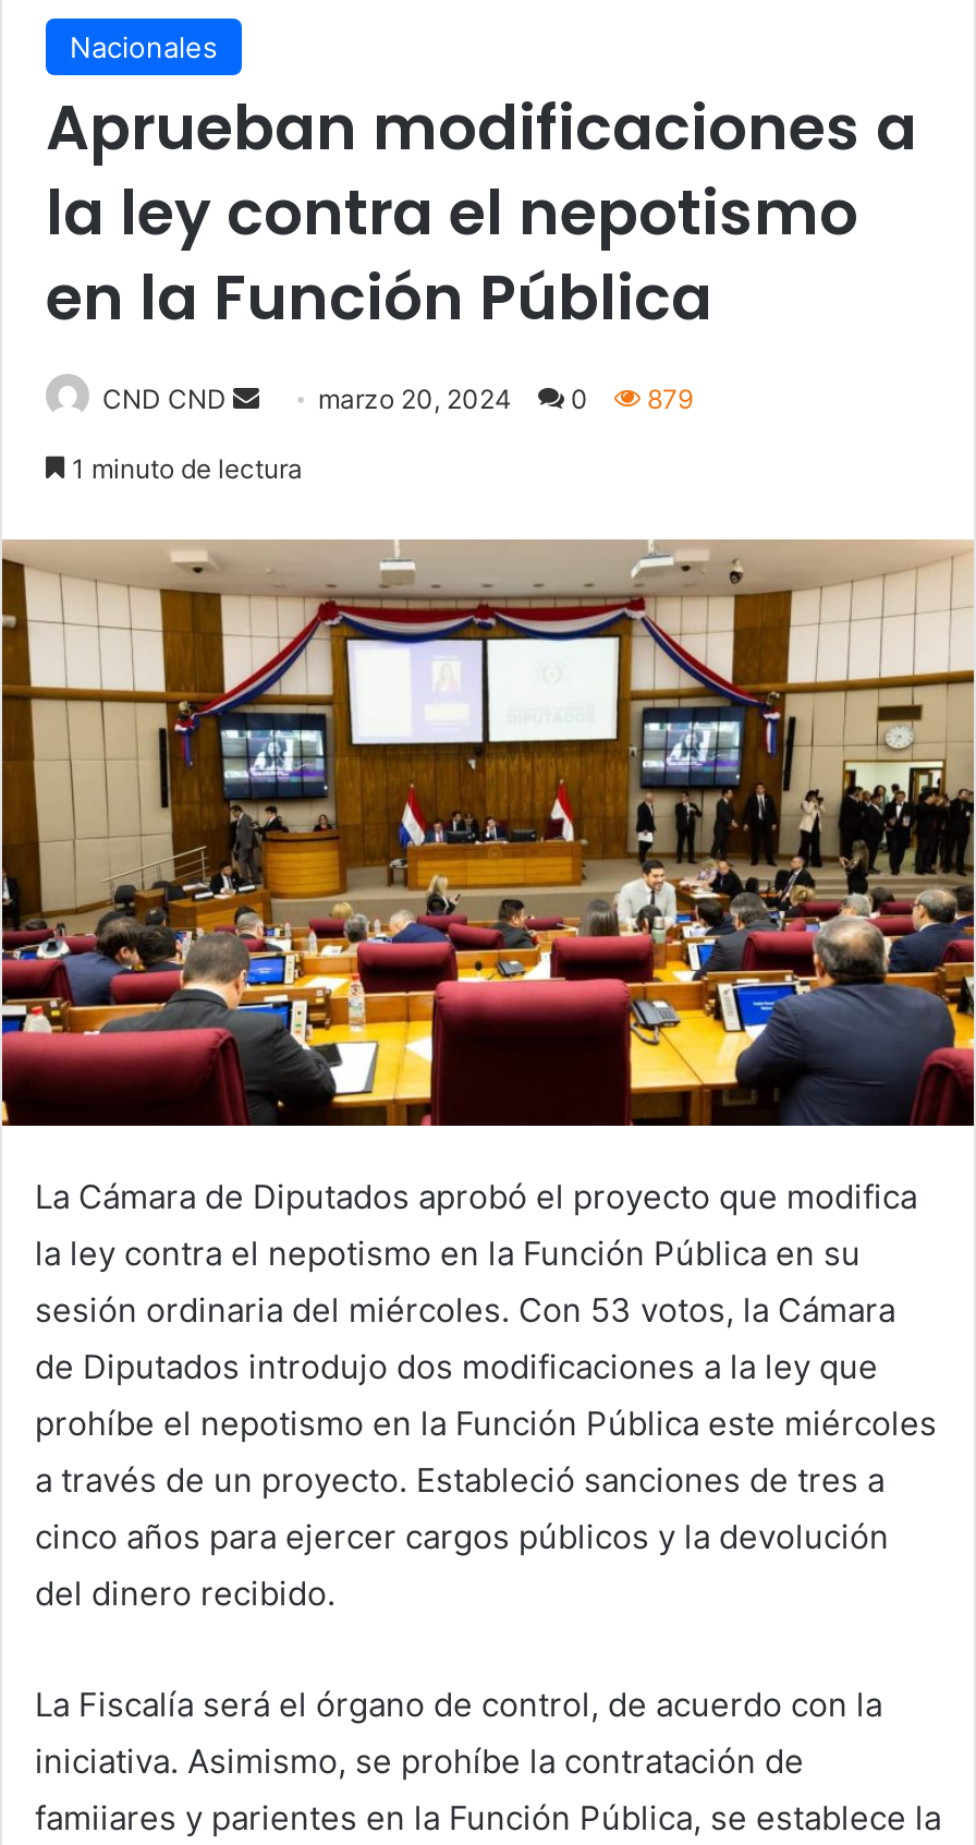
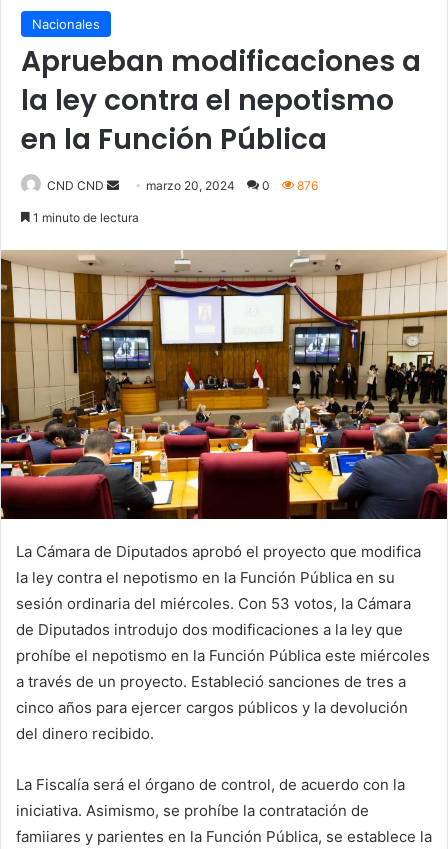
[640,383,693,415] 879 -> [294,178,318,193] 876

